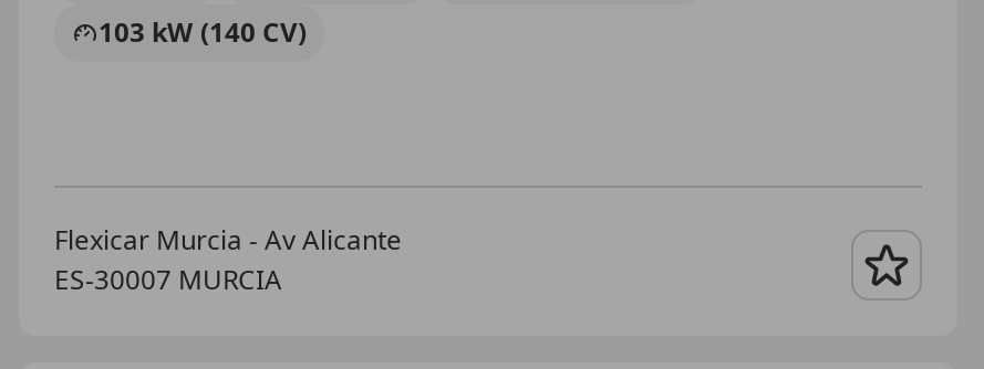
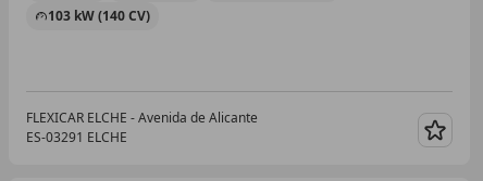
[54,221,402,299] Flexicar Murcia - Av Alicante | ES-30007 MURCIA -> [26,108,258,146] FLEXICAR ELCHE - Avenida de Alicante | ES-03291 ELCHE

